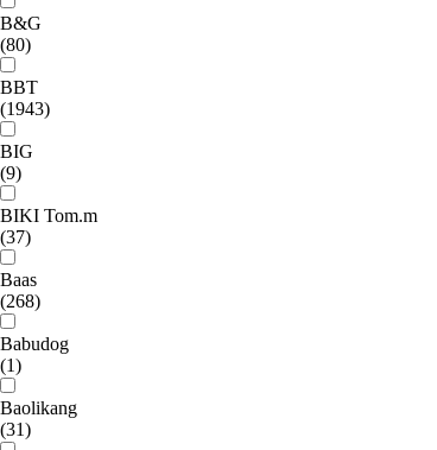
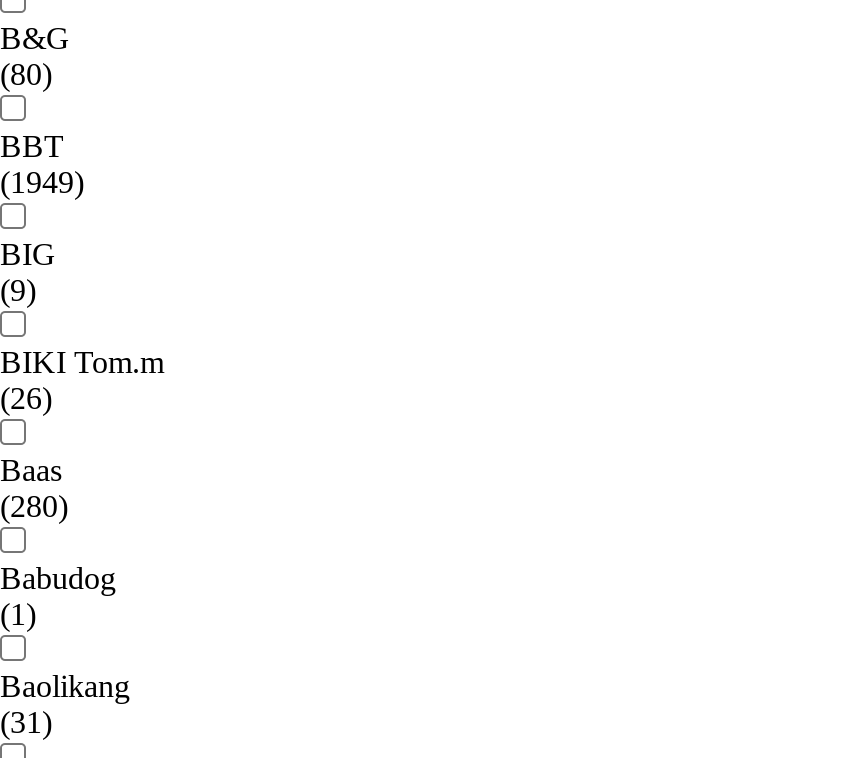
[0,99,50,119] (1943) -> [0,165,84,199] (1949)
[0,227,31,247] (37) -> [0,381,52,415] (26)
[0,291,40,311] (268) -> [0,489,68,523] (280)

